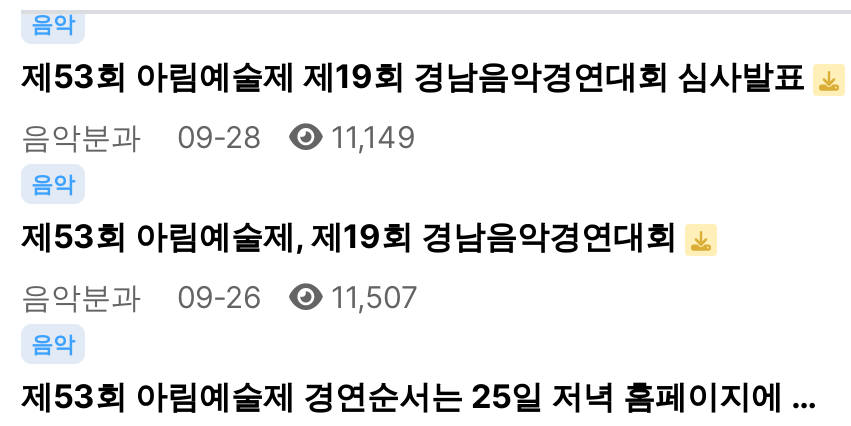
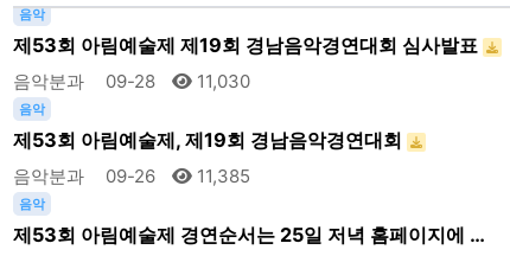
[21,118,415,156] 음악분과 09-28 11,149 -> [13,70,250,92] 음악분과 09-28 11,030
[21,278,419,316] 음악분과 09-26 11,507 -> [13,165,250,187] 음악분과 09-26 11,385

